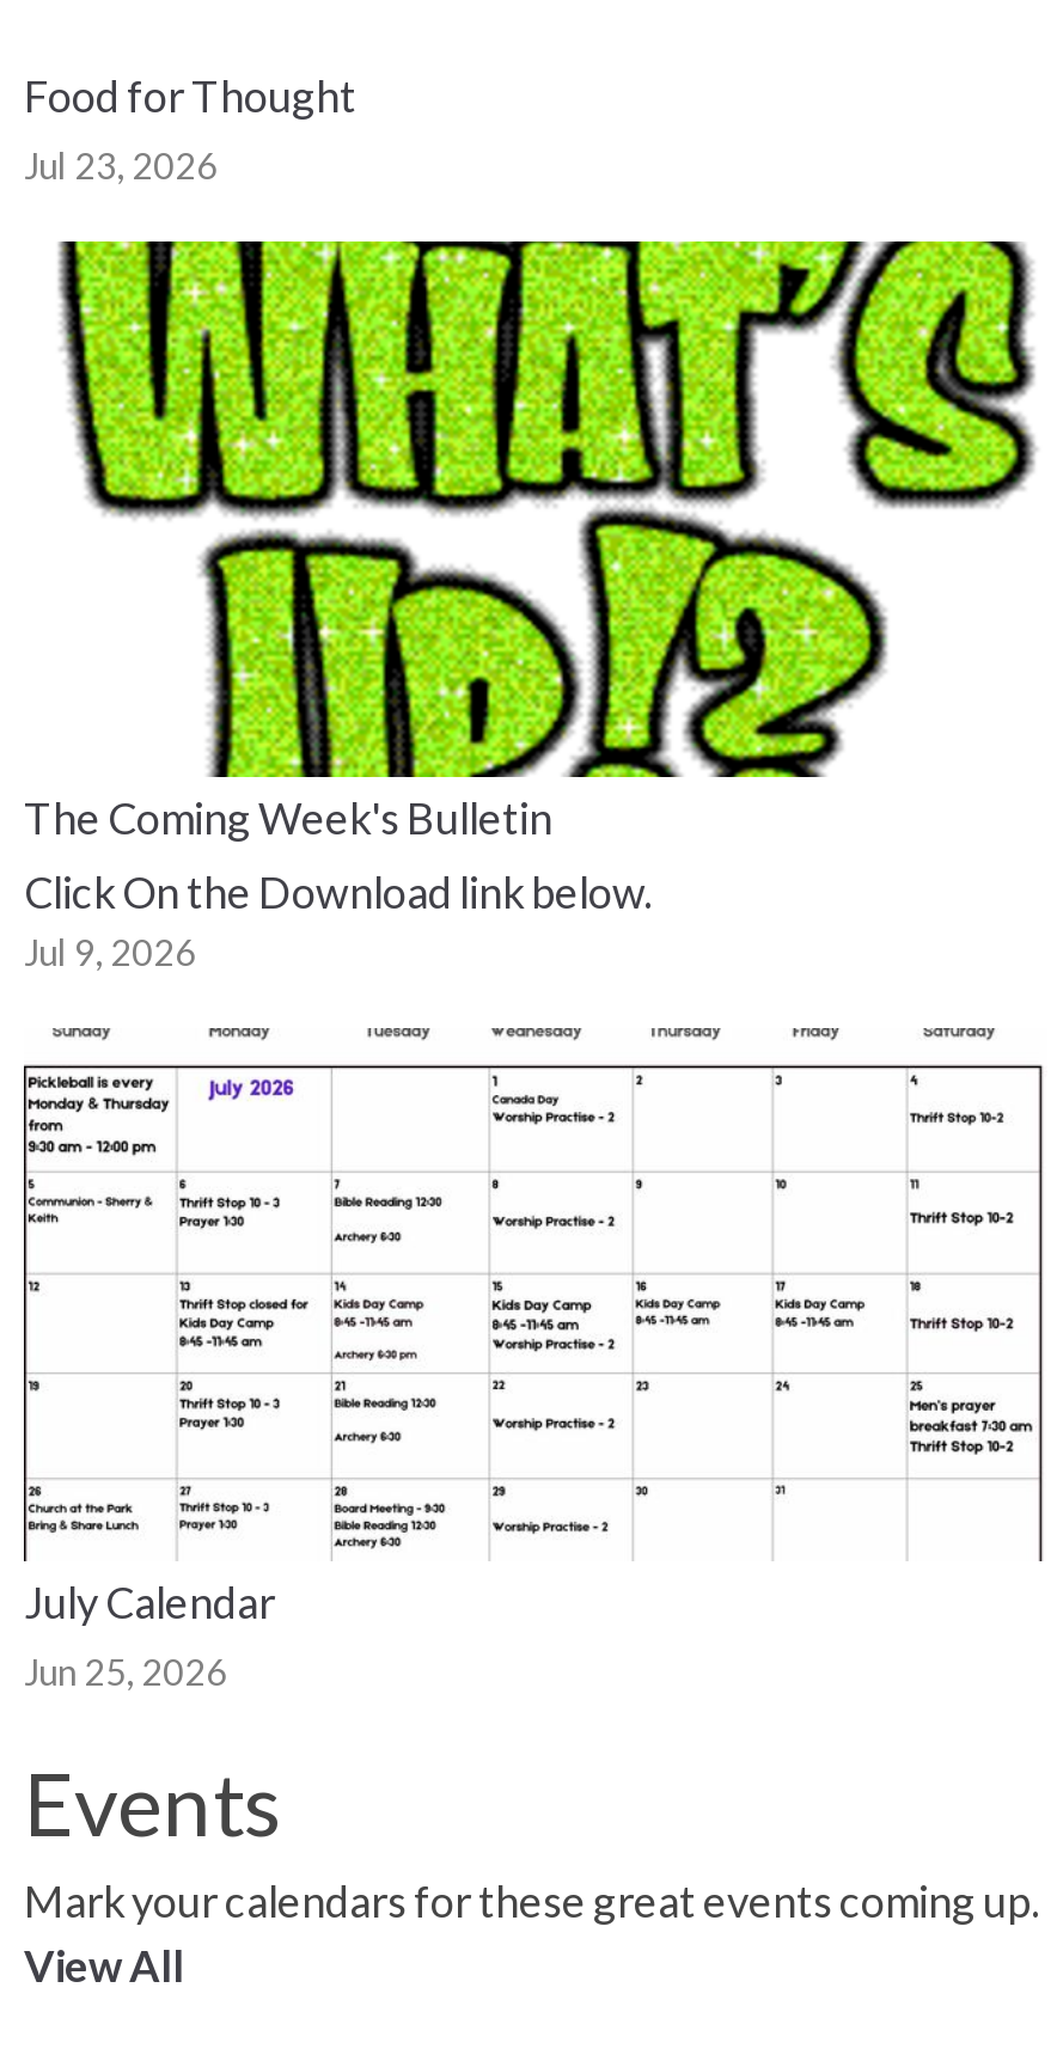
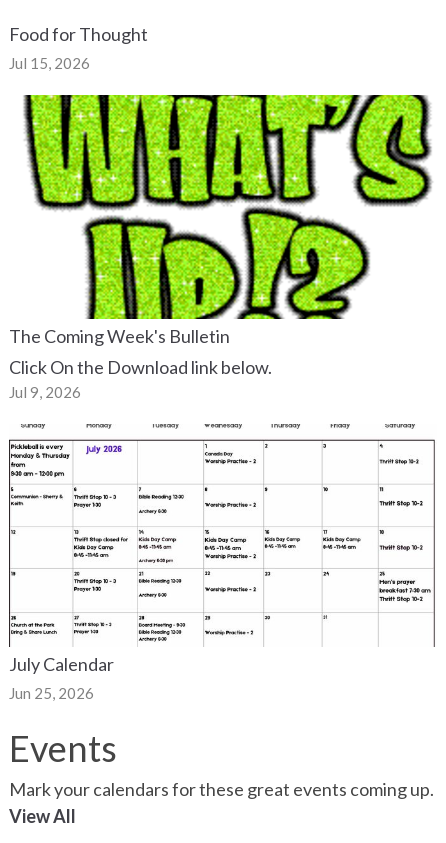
[24,144,218,187] Jul 23, 2026 -> [9,54,90,72] Jul 15, 2026

